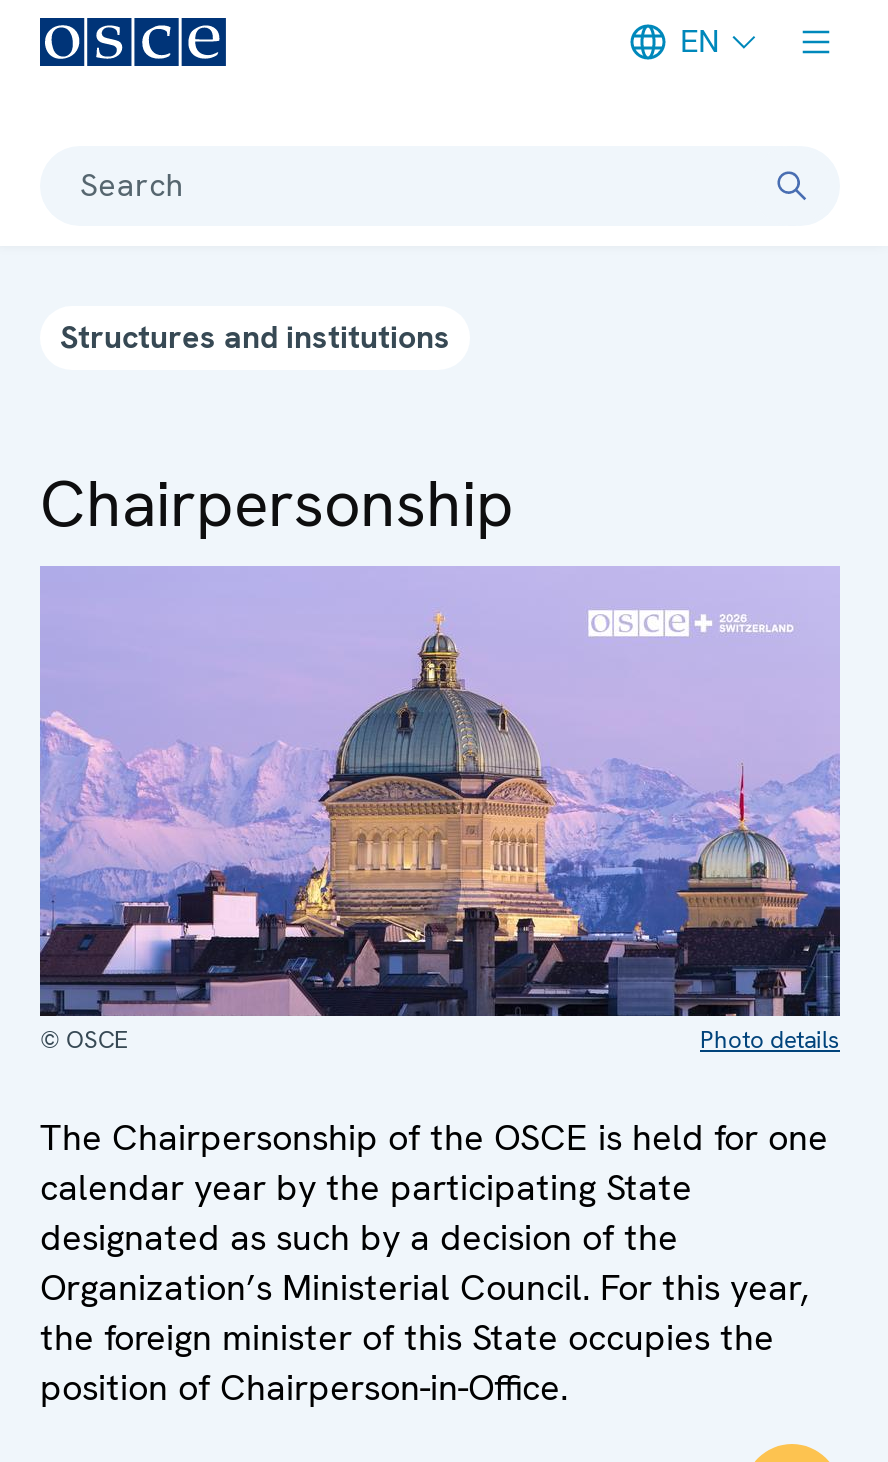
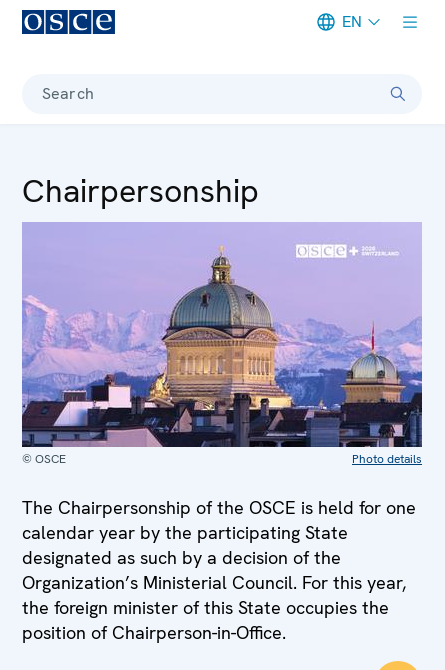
[60,316,450,358] Structures and institutions -> none

